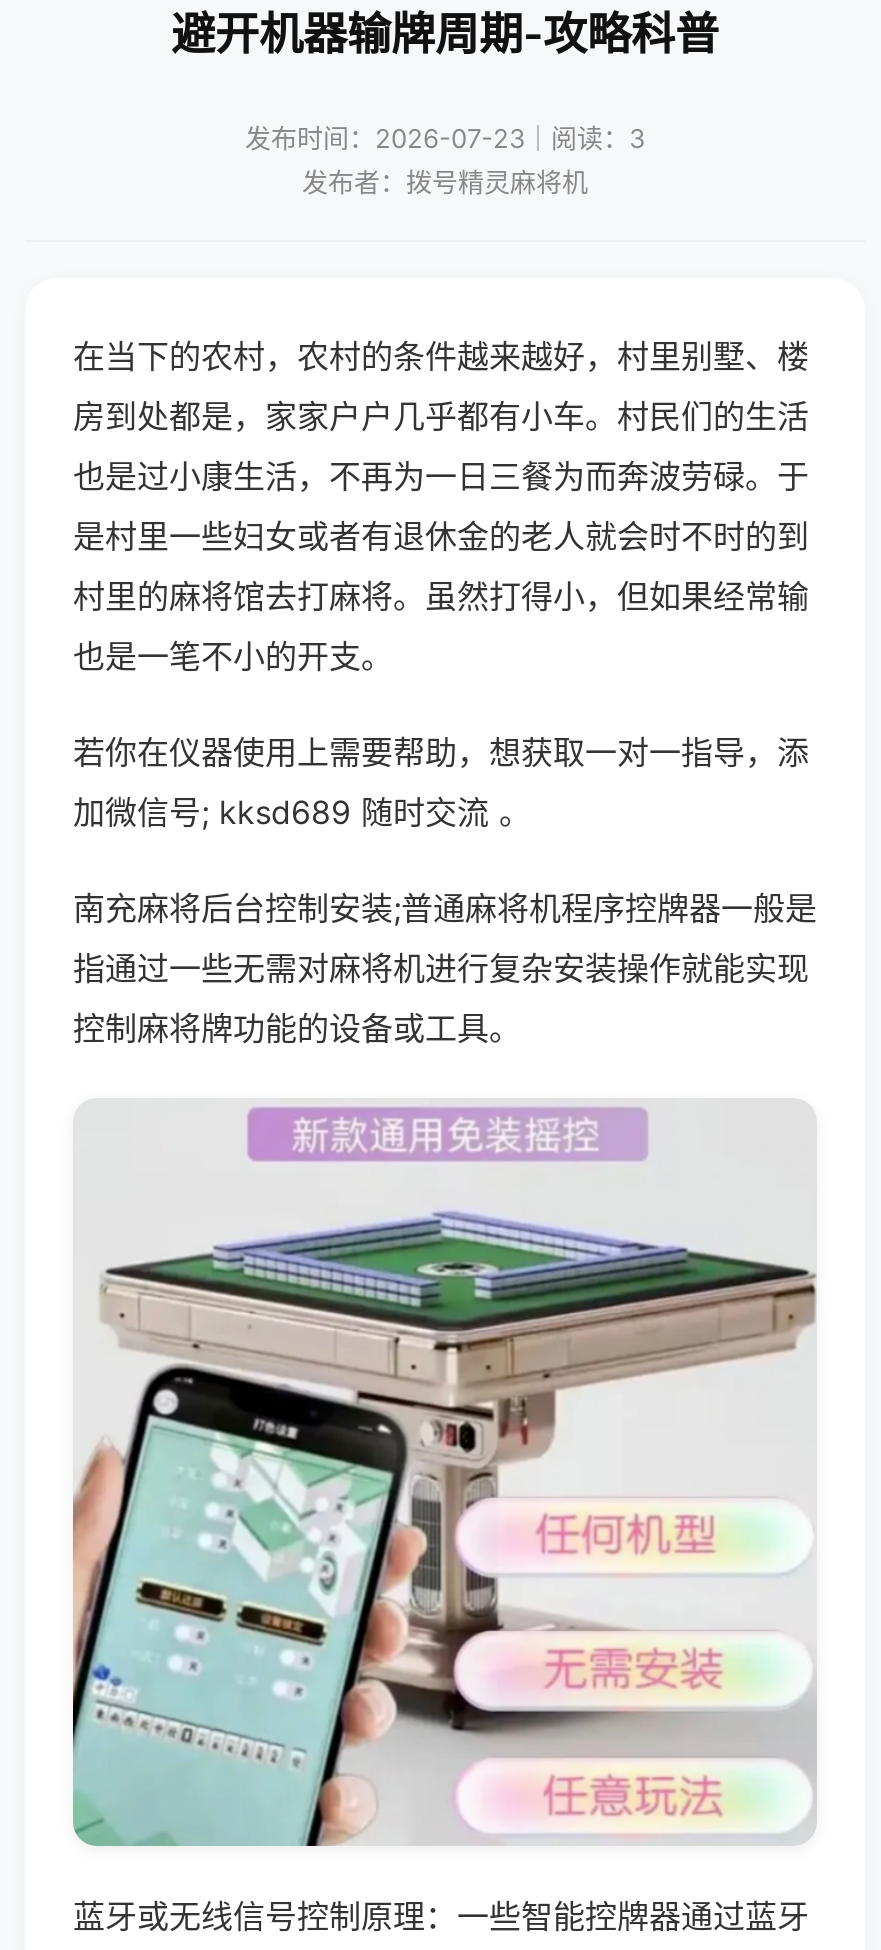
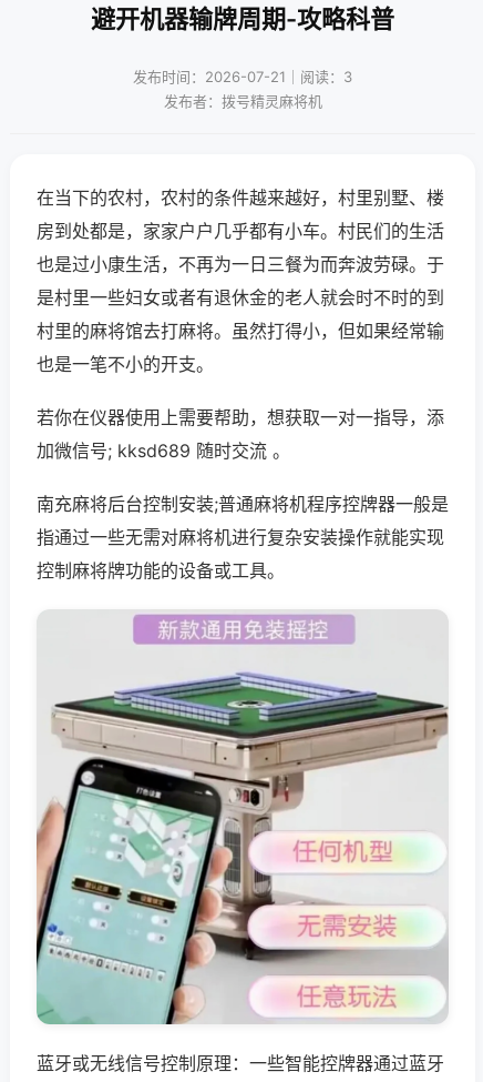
[245,122,645,154] 发布时间：2026-07-23｜阅读：3 -> [133,68,352,85] 发布时间：2026-07-21｜阅读：3

